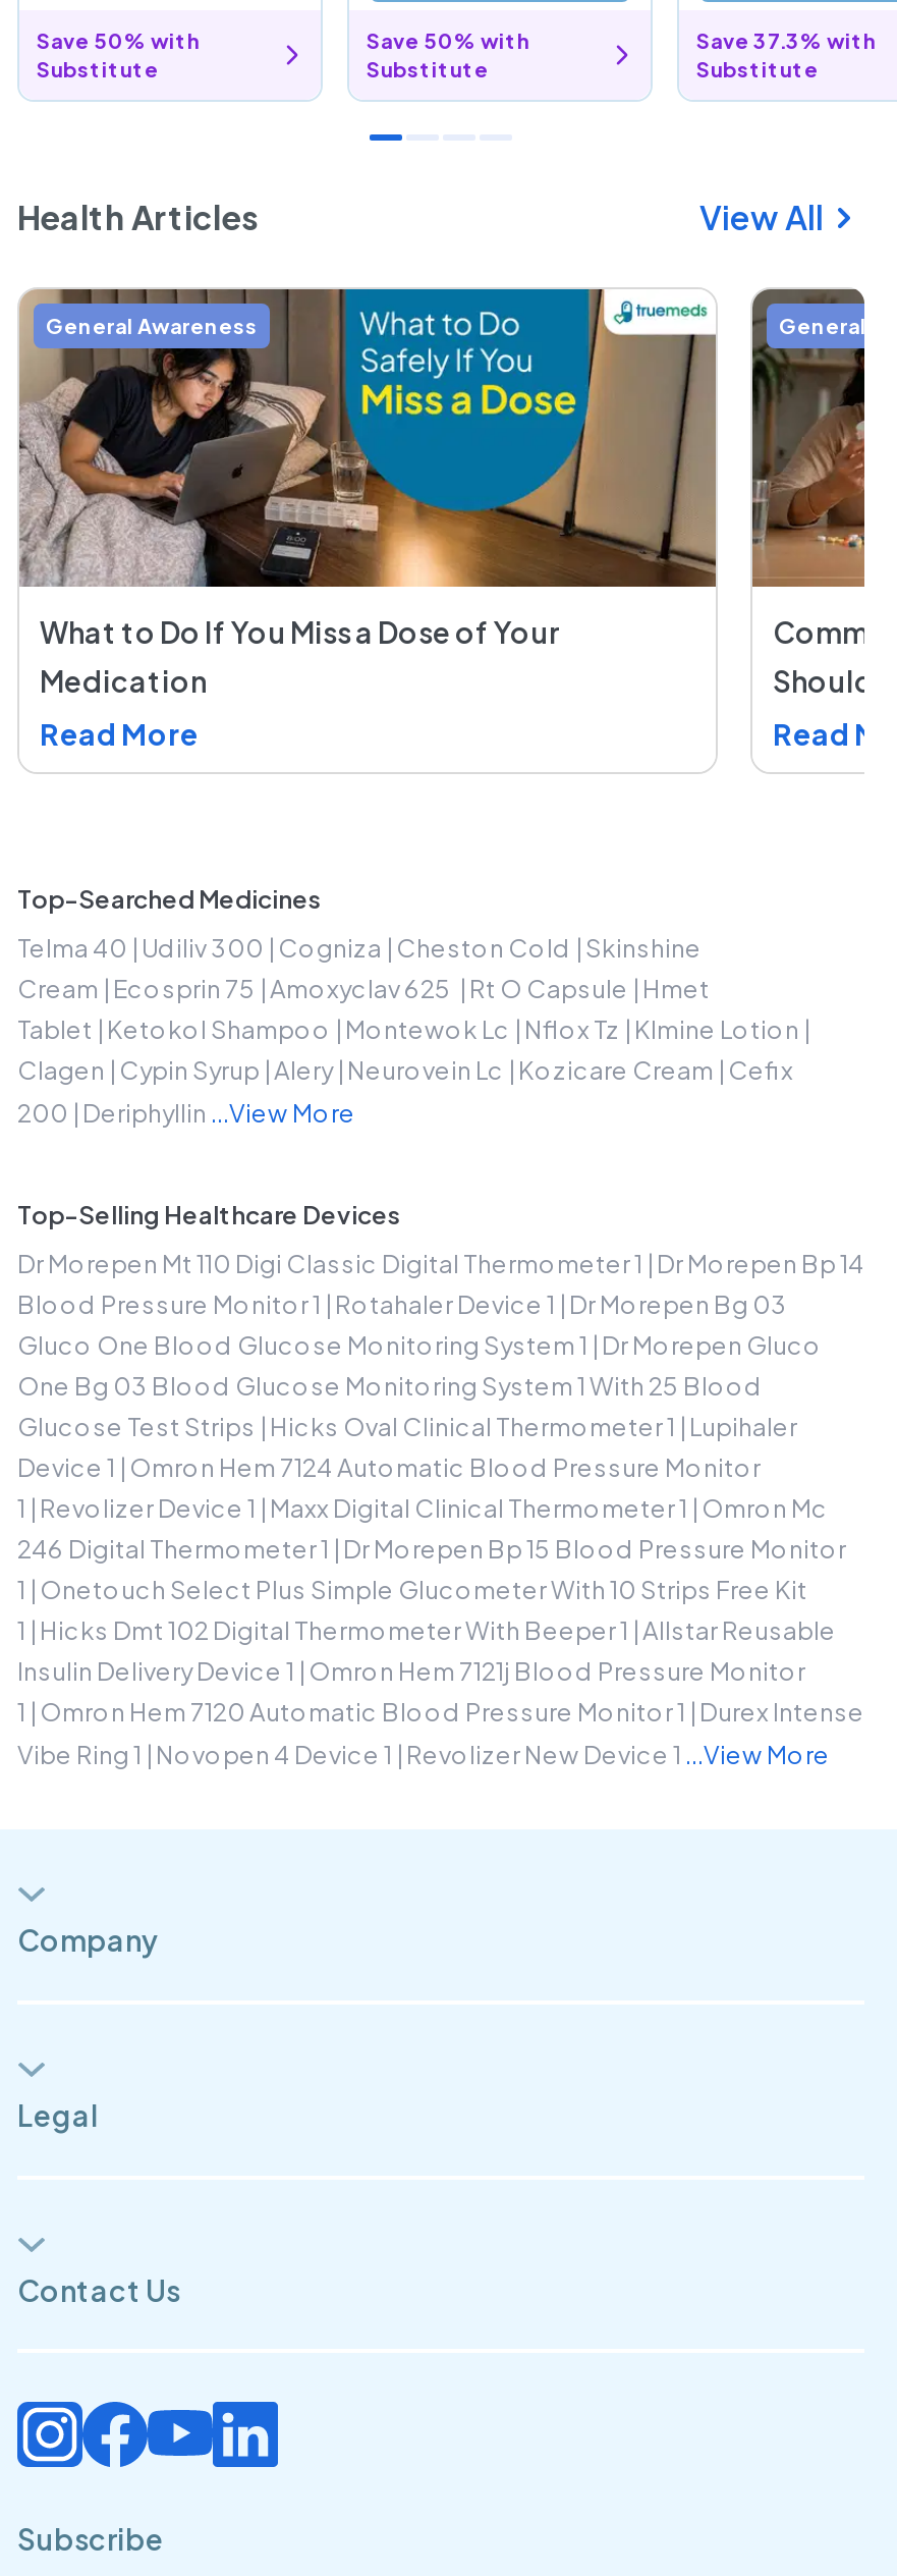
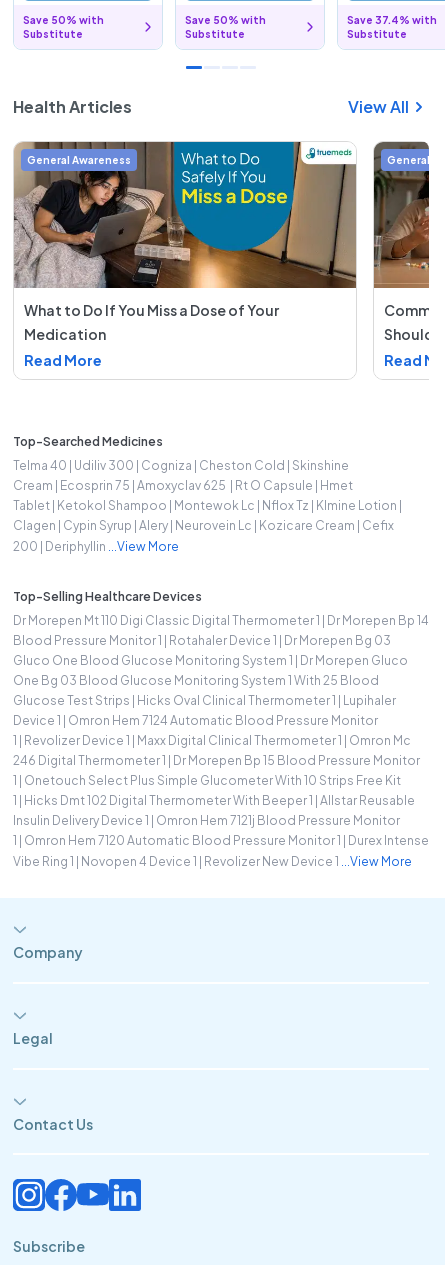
[696,29,878,53] Save 37.3% with -> [346,14,436,26] Save 37.4% with

